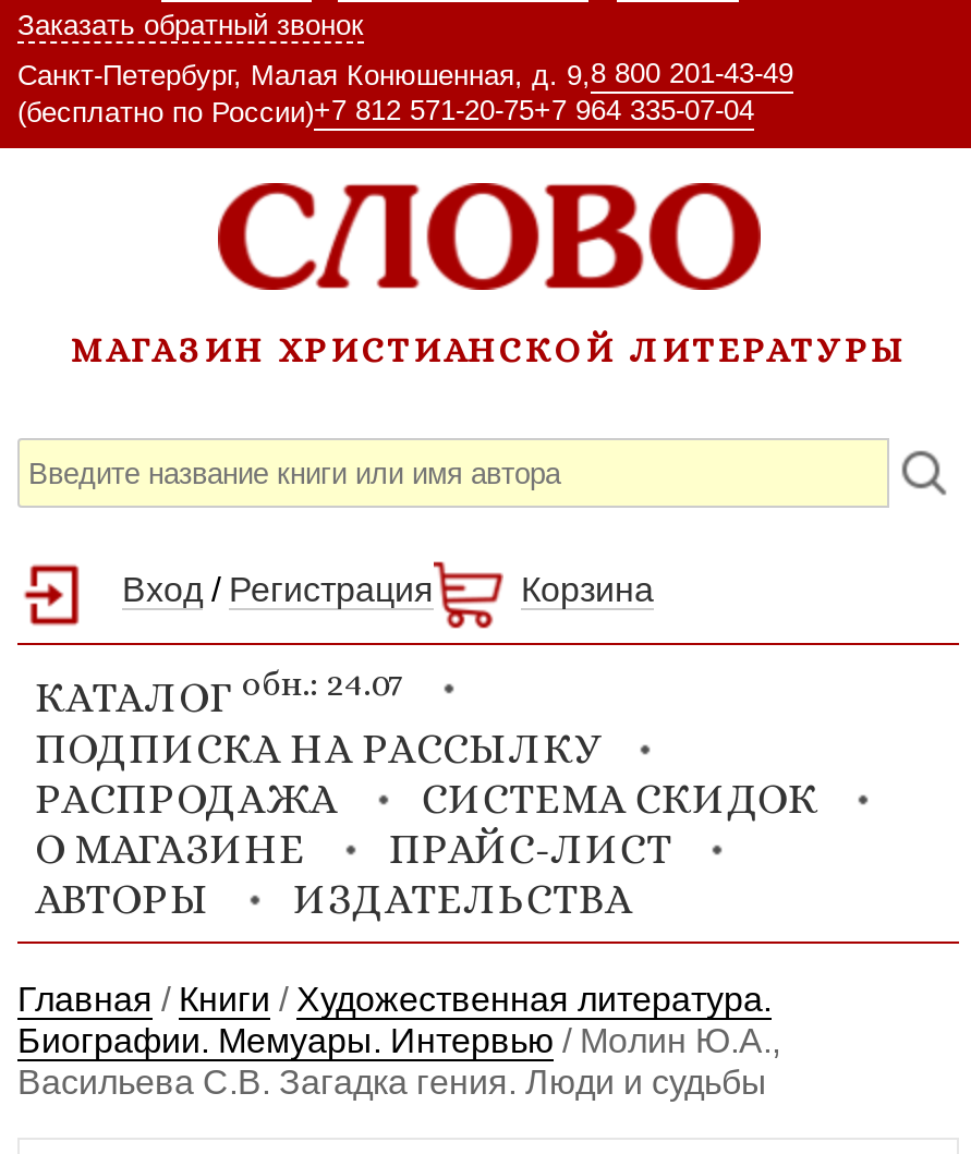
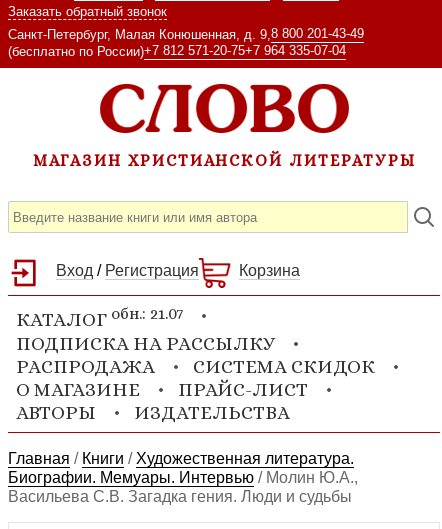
[35,663,403,721] КАТАЛОГ обн.: 24.07 -> [16,304,183,331] КАТАЛОГ обн.: 21.07

